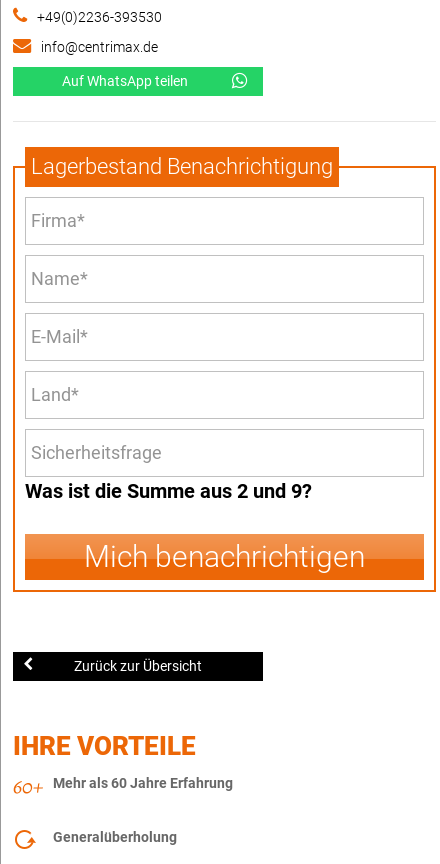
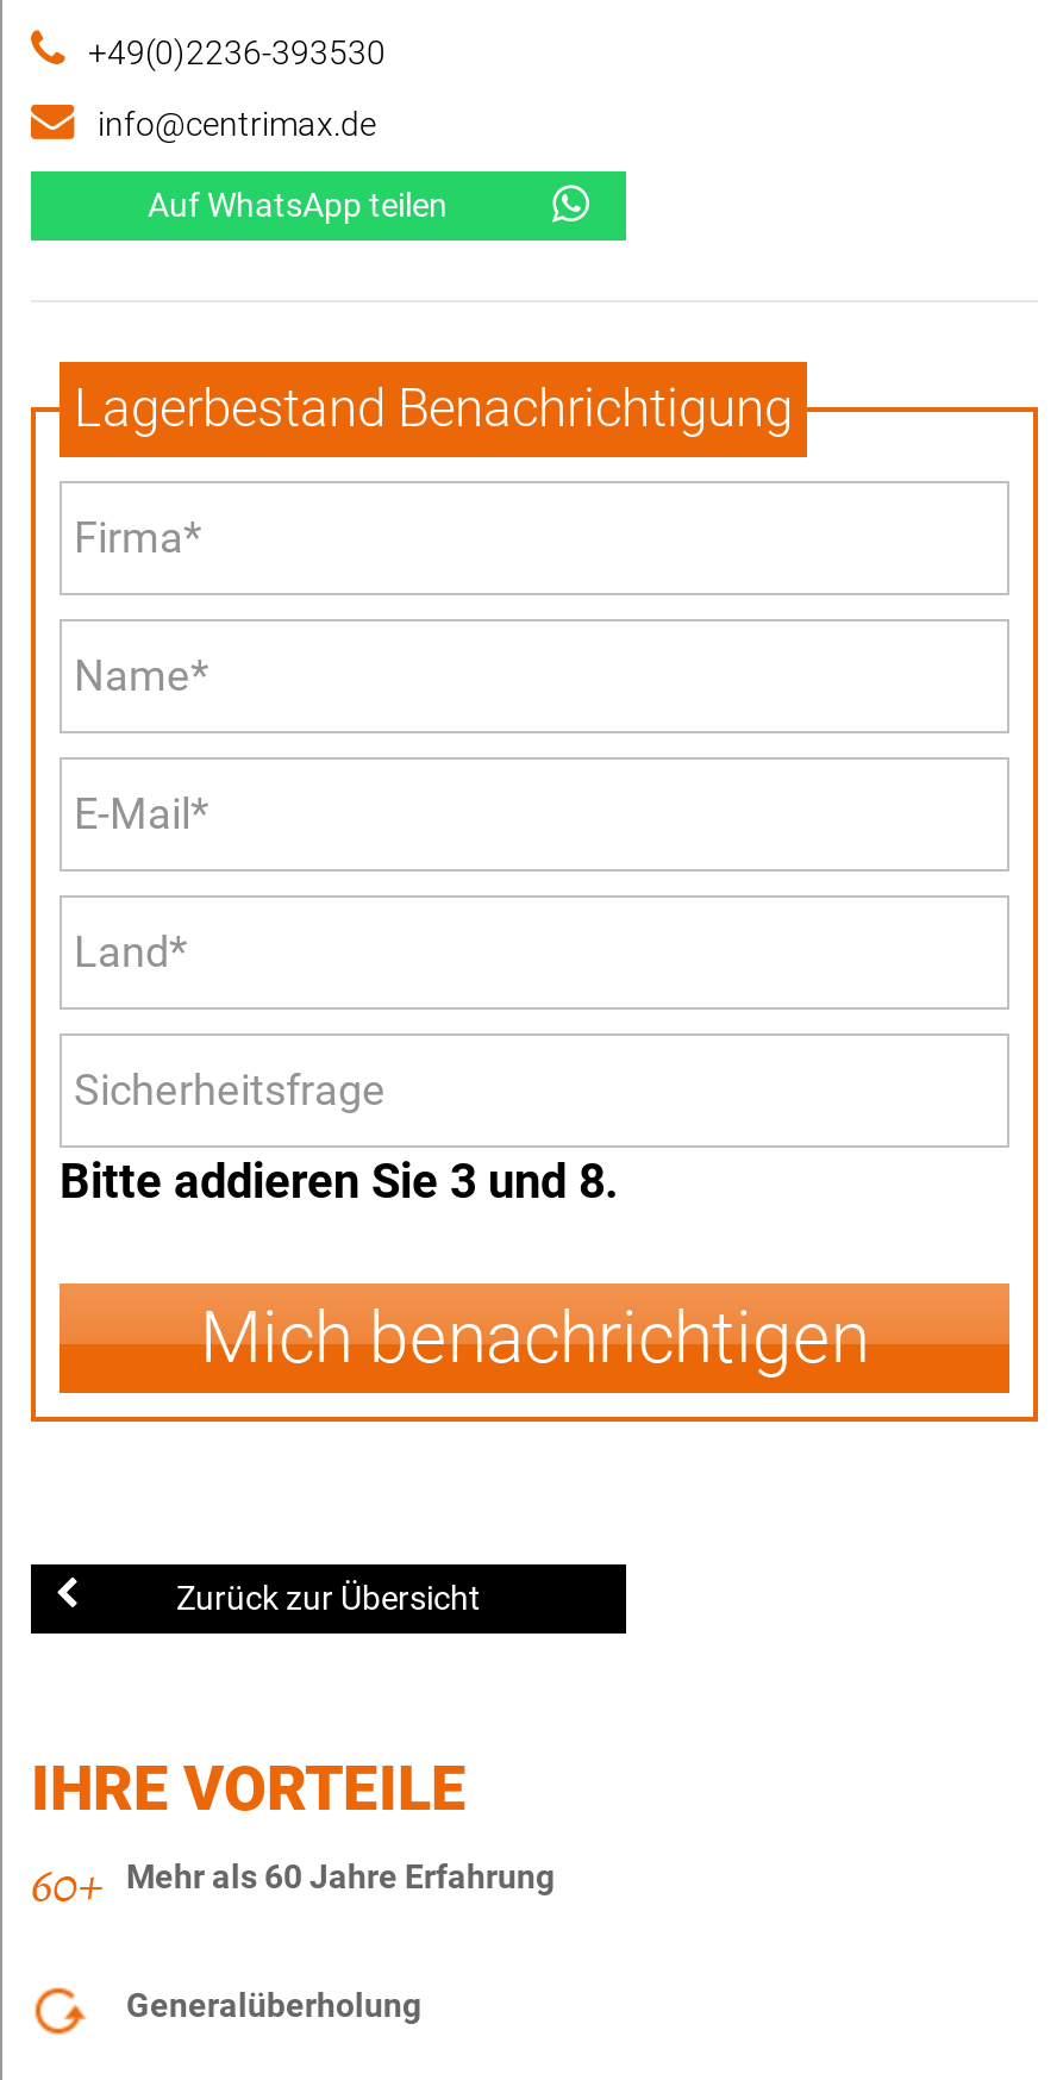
[25,479,312,503] Was ist die Summe aus 2 und 9? -> [60,1152,619,1209] Bitte addieren Sie 3 und 8.

